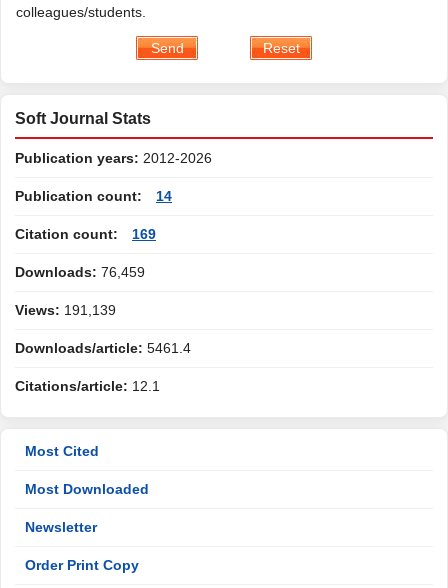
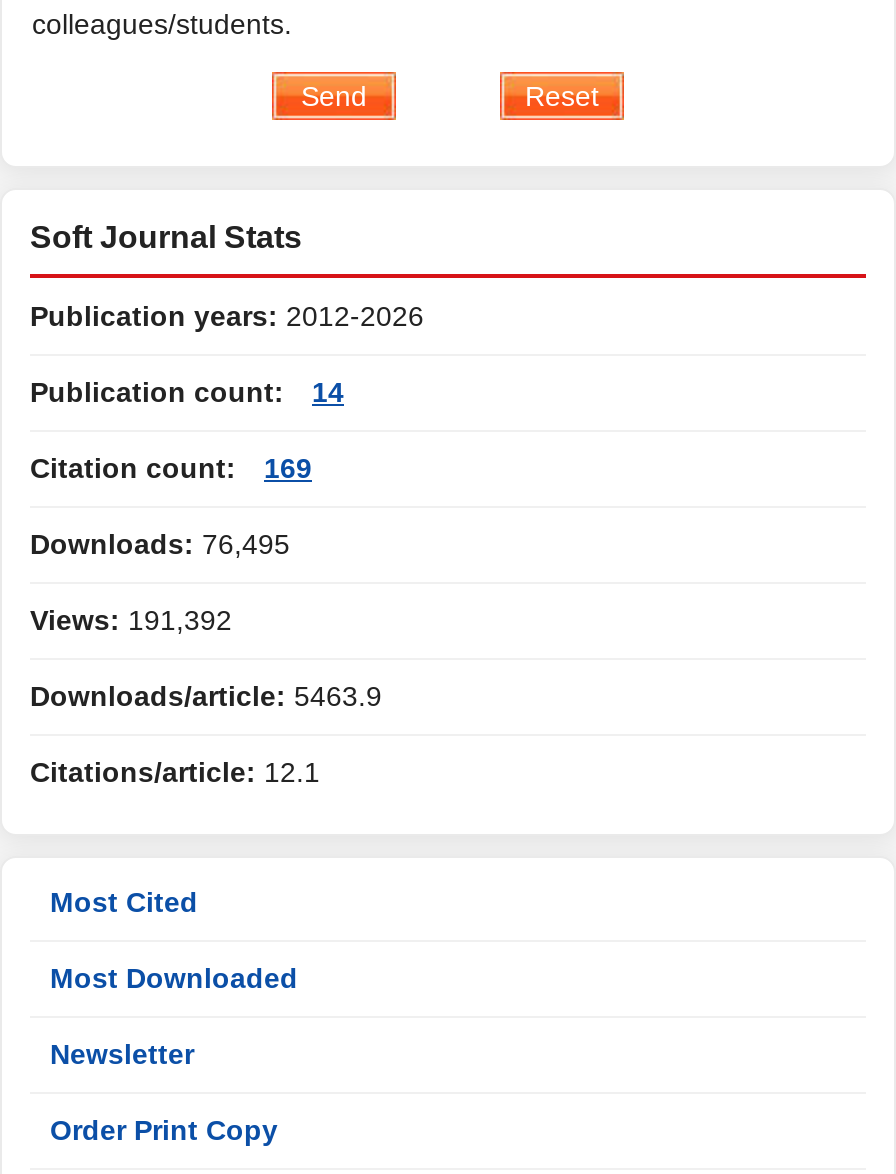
[15,264,145,280] Downloads: 76,459 -> [30,528,290,560] Downloads: 76,495
[15,302,116,318] Views: 191,139 -> [30,604,232,636] Views: 191,392
[15,340,191,356] Downloads/article: 5461.4 -> [30,680,382,712] Downloads/article: 5463.9

